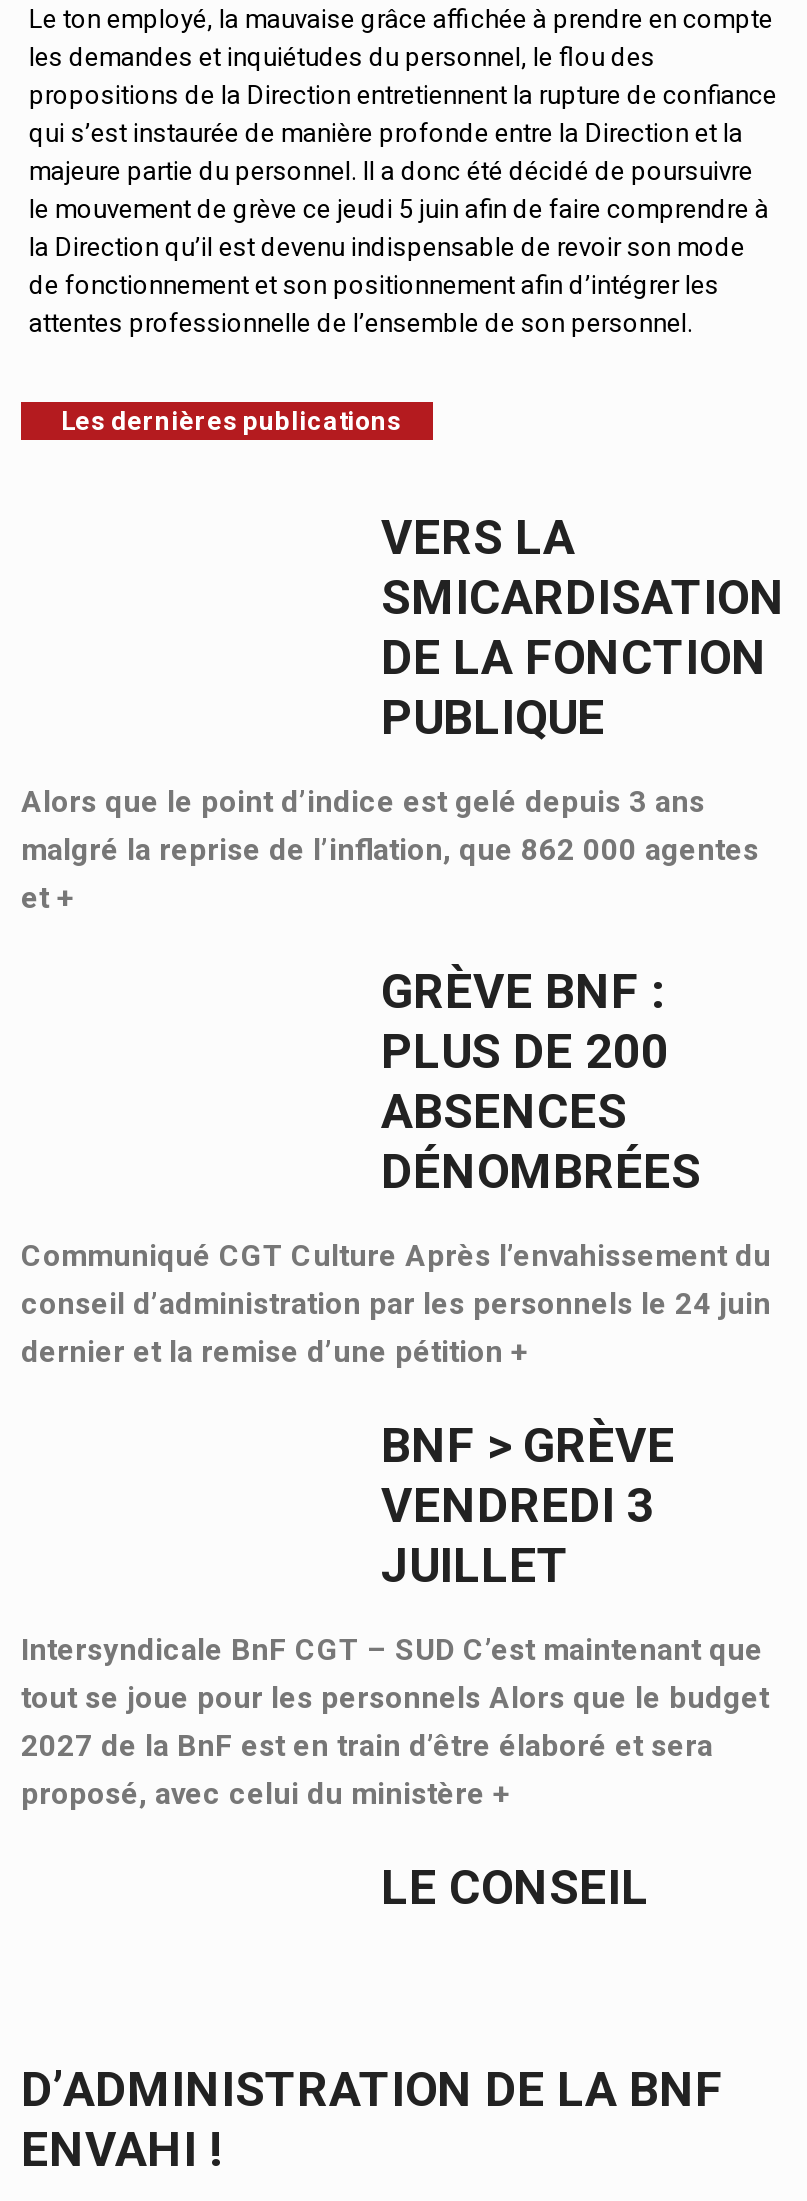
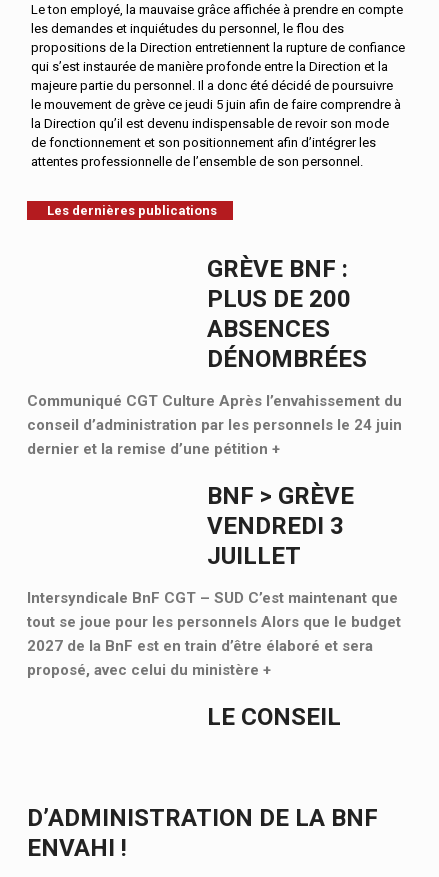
[21,510,785,916] VERS LA | SMICARDISATION | DE LA FONCTION | PUBLIQUE | Alors que le point d’indice est gelé depuis 3 ans | malgré la reprise de l’inflation, que 862 000 agentes | et + -> none

